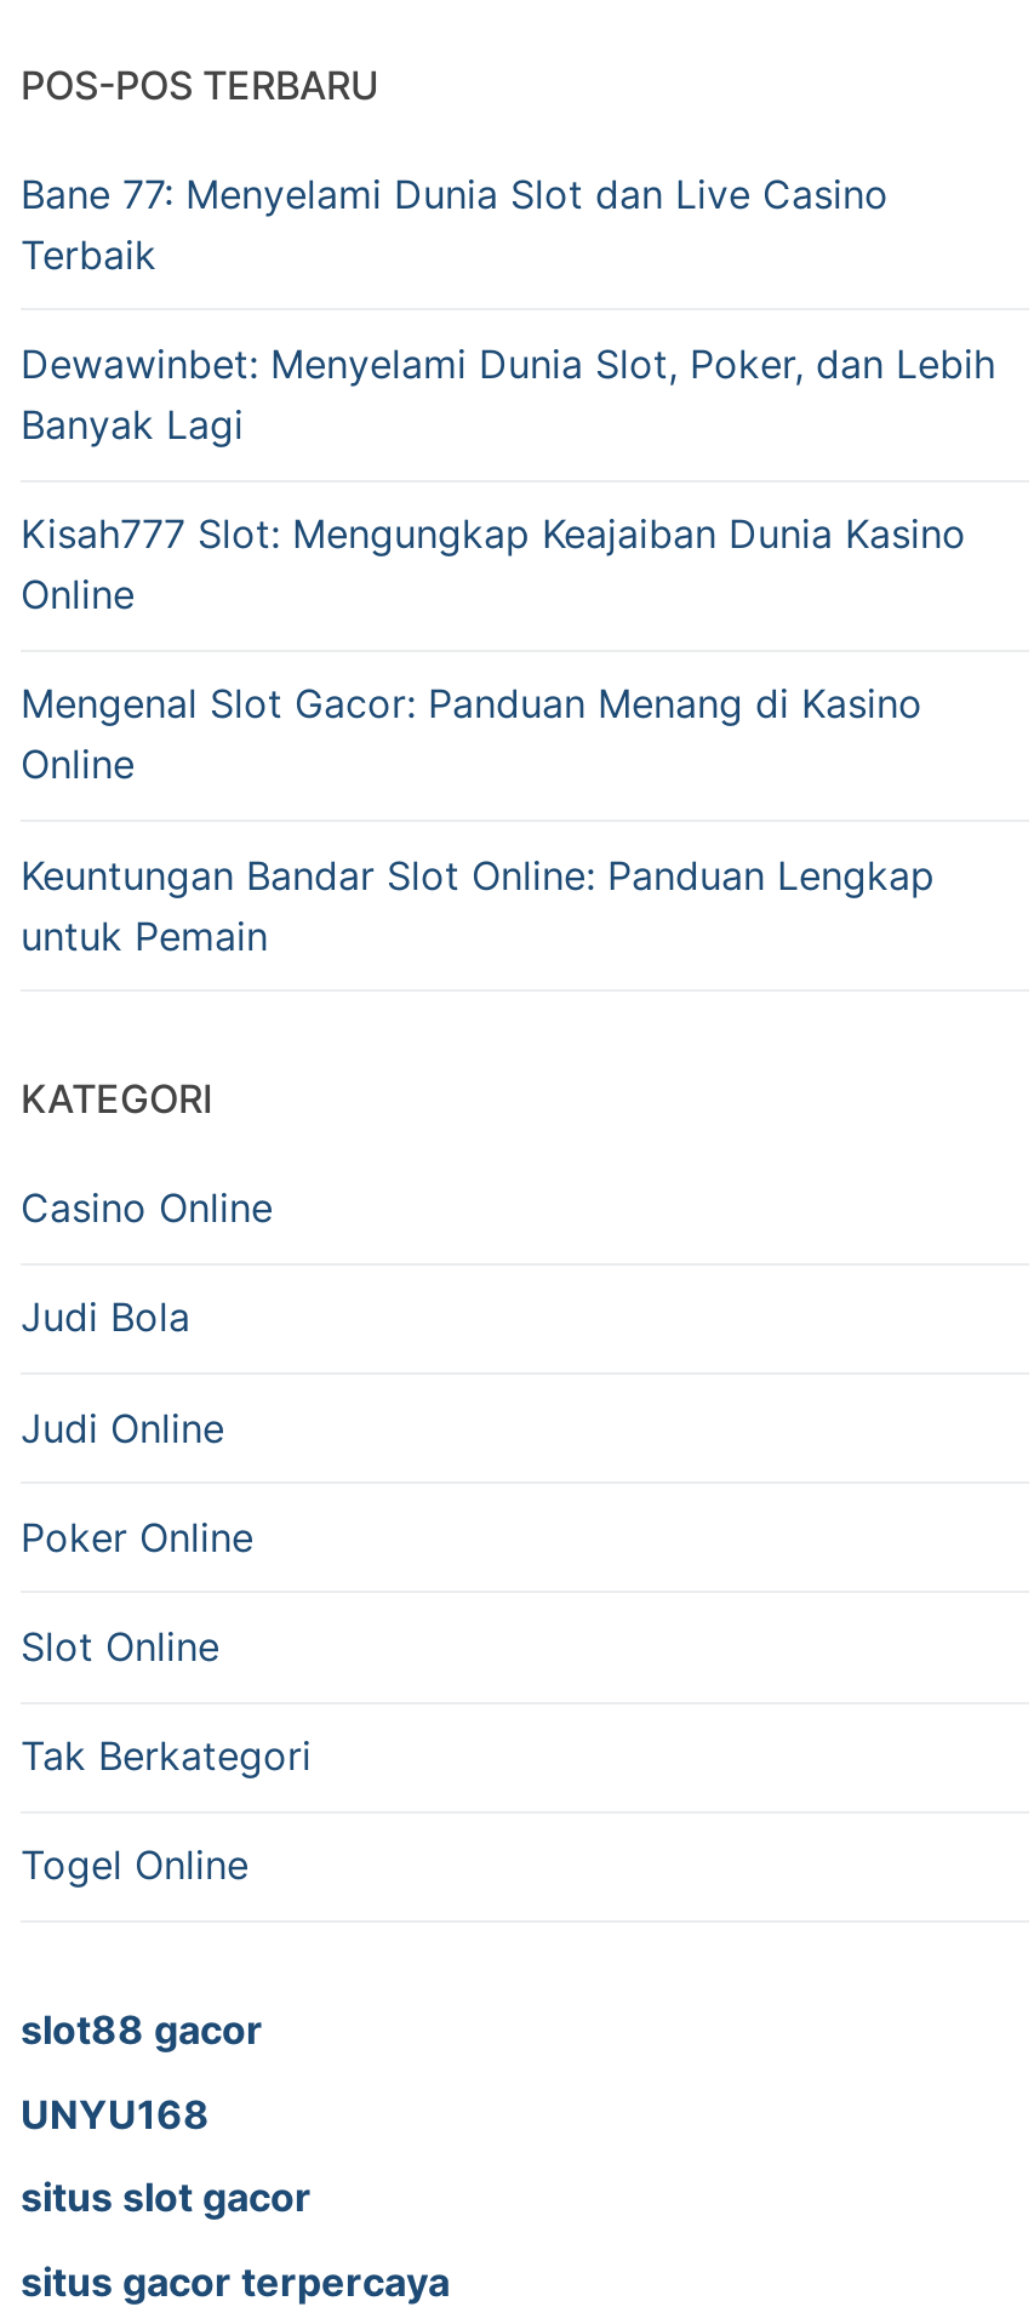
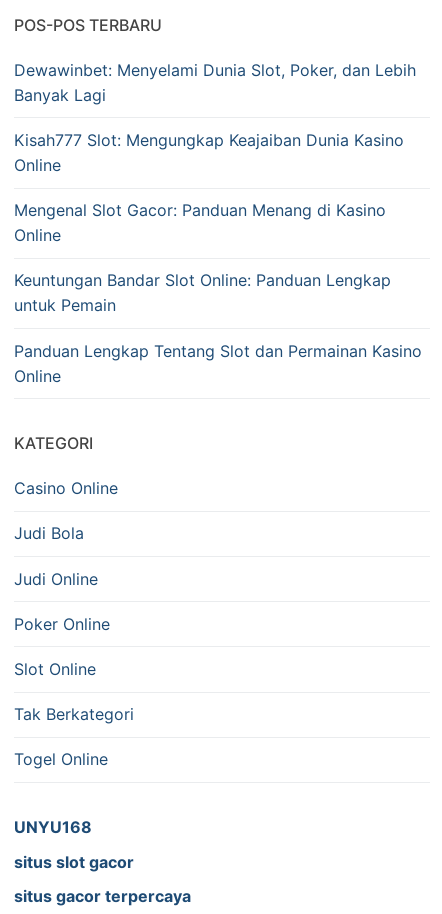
[21,169,889,279] Bane 77: Menyelami Dunia Slot dan Live Casino | Terbaik -> none
moved [21,339,995,959] -> [14,60,416,315]: Dewawinbet: Menyelami Dunia Slot, Poker, dan Lebih | Banyak Lagi | Kisah777 Slot: Mengungkap Keajaiban Dunia Kasino | Online | Mengenal Slot Gacor: Panduan Menang di Kasino | Online | Keuntungan Bandar Slot Online: Panduan Lengkap | untuk Pemain
none -> [14,341,422,386] Panduan Lengkap Tentang Slot dan Permainan Kasino | Online
[21,2005,263,2053] slot88 gacor -> none

